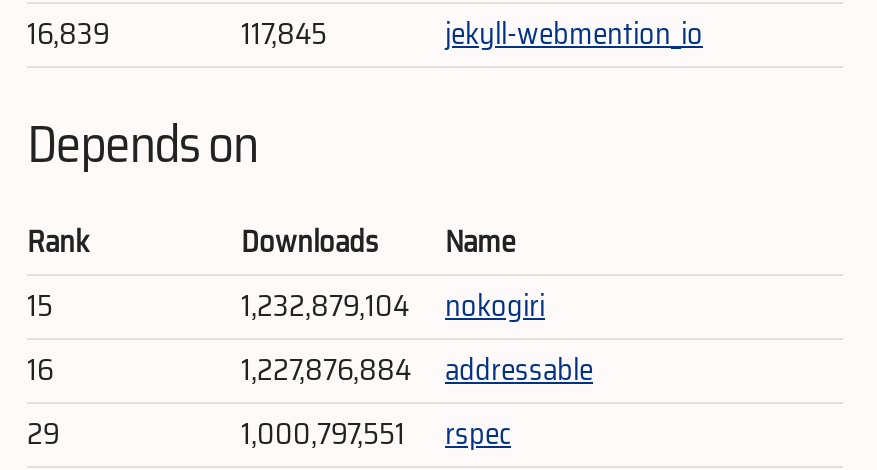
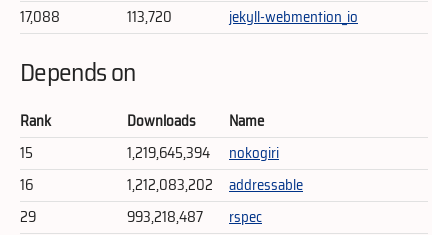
[27,10,109,58] 16,839 -> [20,5,60,29] 17,088
[241,10,327,58] 117,845 -> [127,5,172,29] 113,720
[241,282,545,330] 1,232,879,104 nokogiri -> [127,141,279,165] 1,219,645,394 nokogiri
[241,346,593,394] 1,227,876,884 addressable -> [127,173,303,197] 1,212,083,202 addressable
[241,410,511,458] 1,000,797,551 rspec -> [127,205,262,229] 993,218,487 rspec

